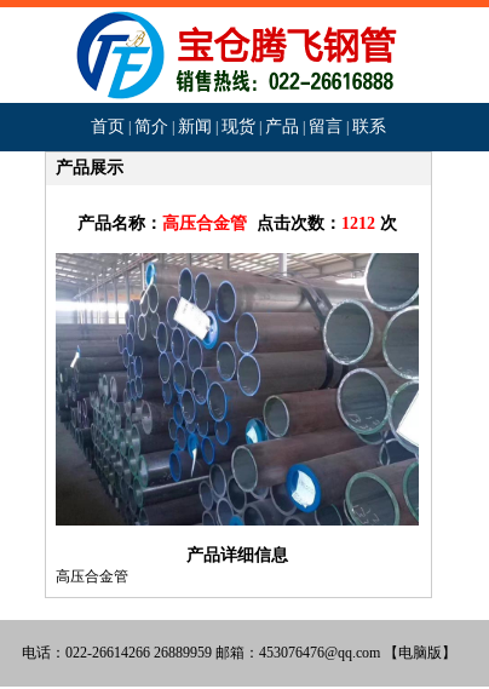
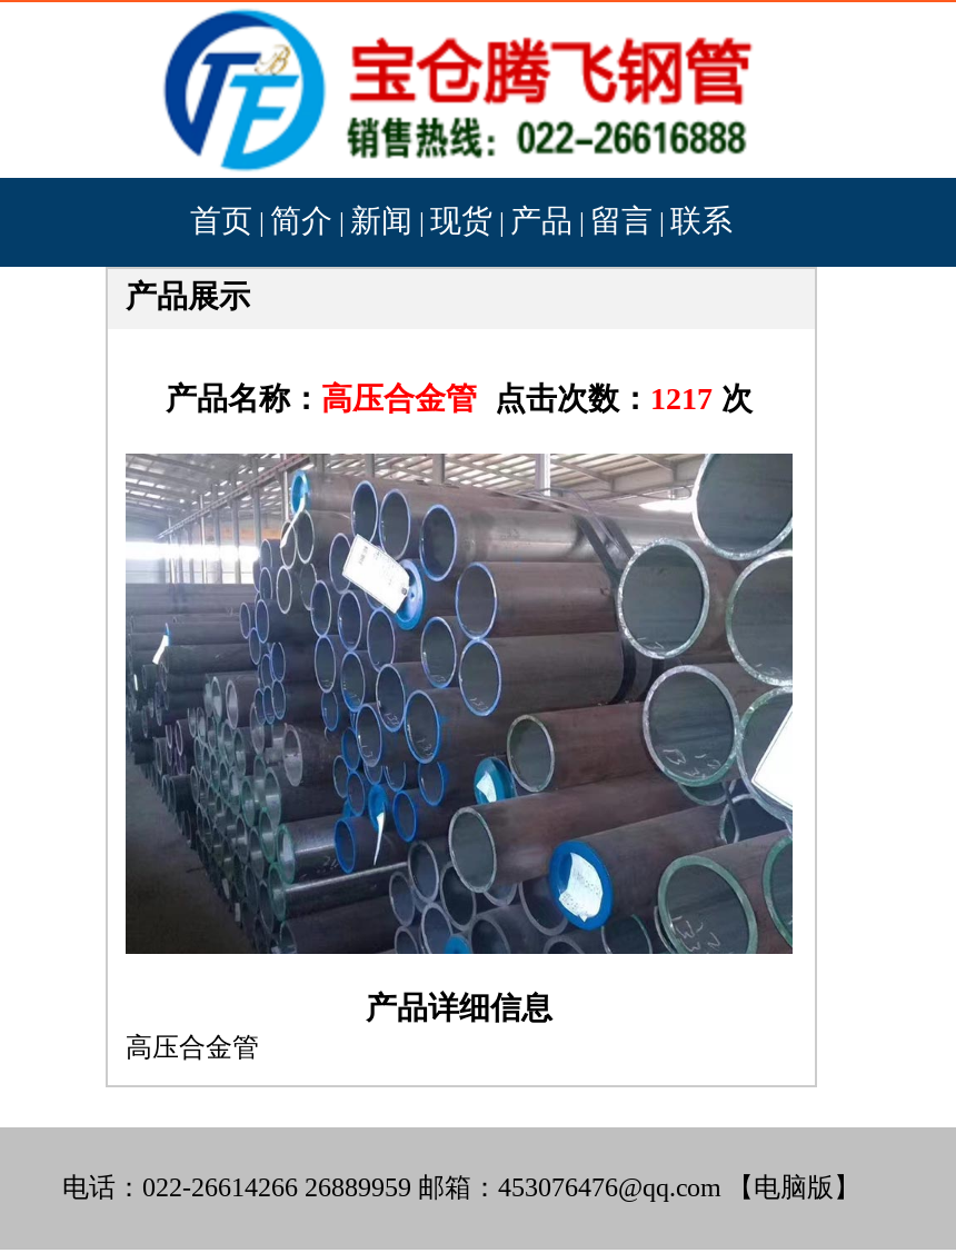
[77,214,397,232] 产品名称：高压合金管点击次数：1212次 -> [166,382,753,416] 产品名称：高压合金管点击次数：1217次

